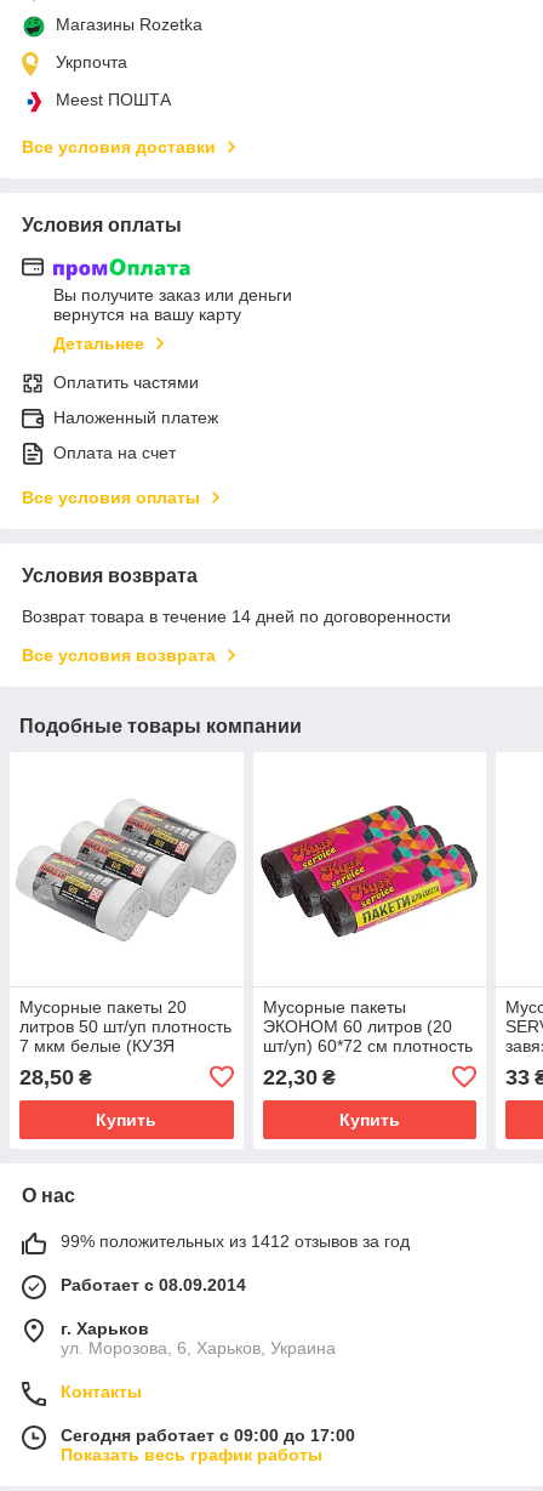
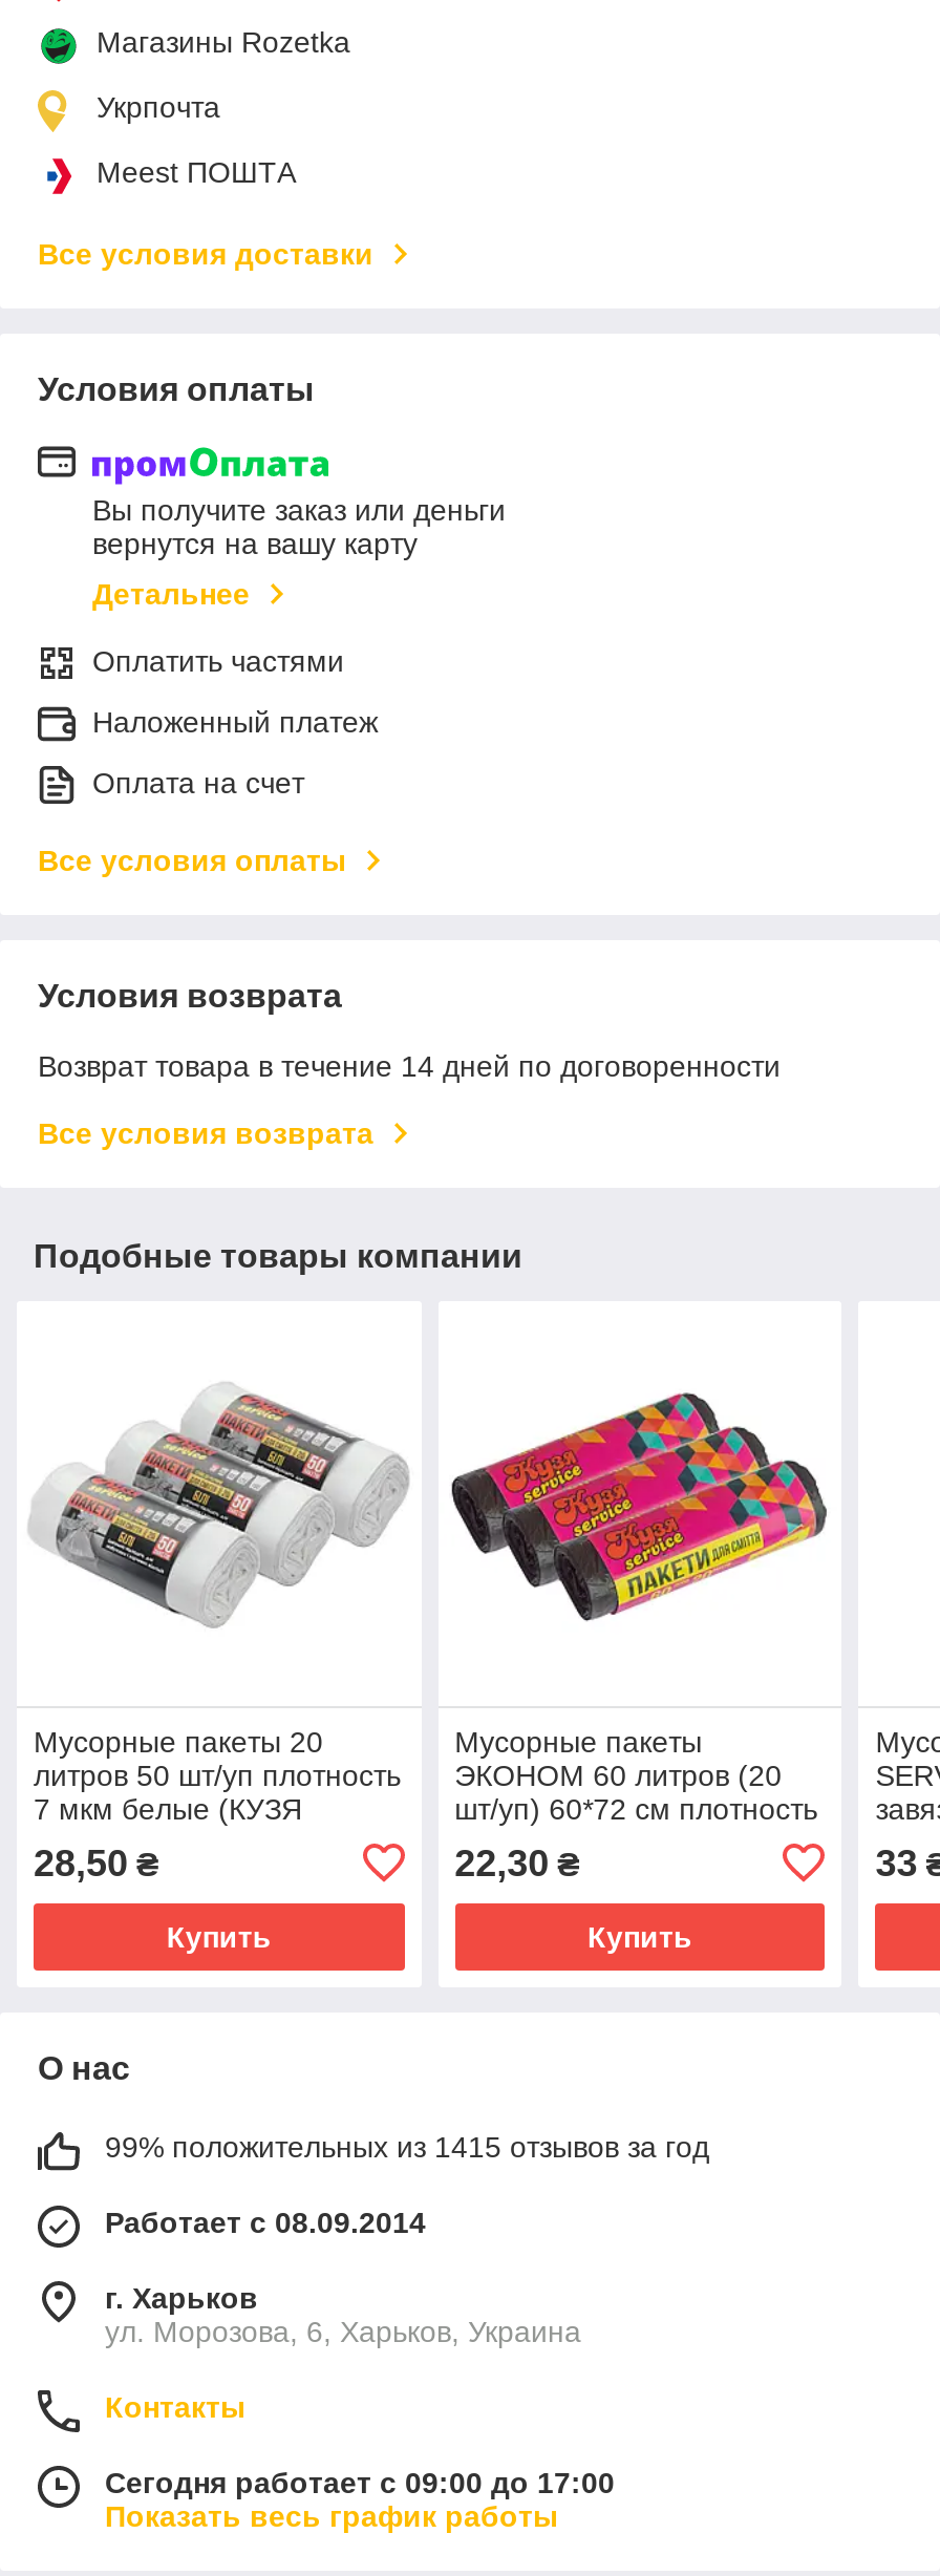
[61,1231,410,1251] 99% положительных из 1412 отзывов за год -> [105,2130,709,2163] 99% положительных из 1415 отзывов за год

